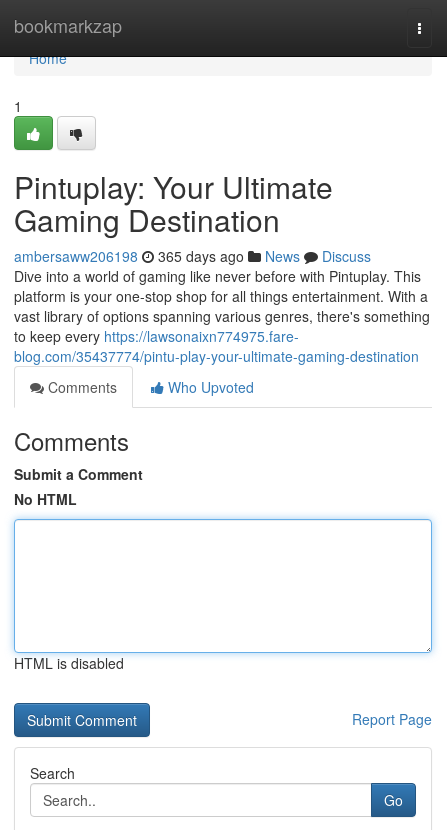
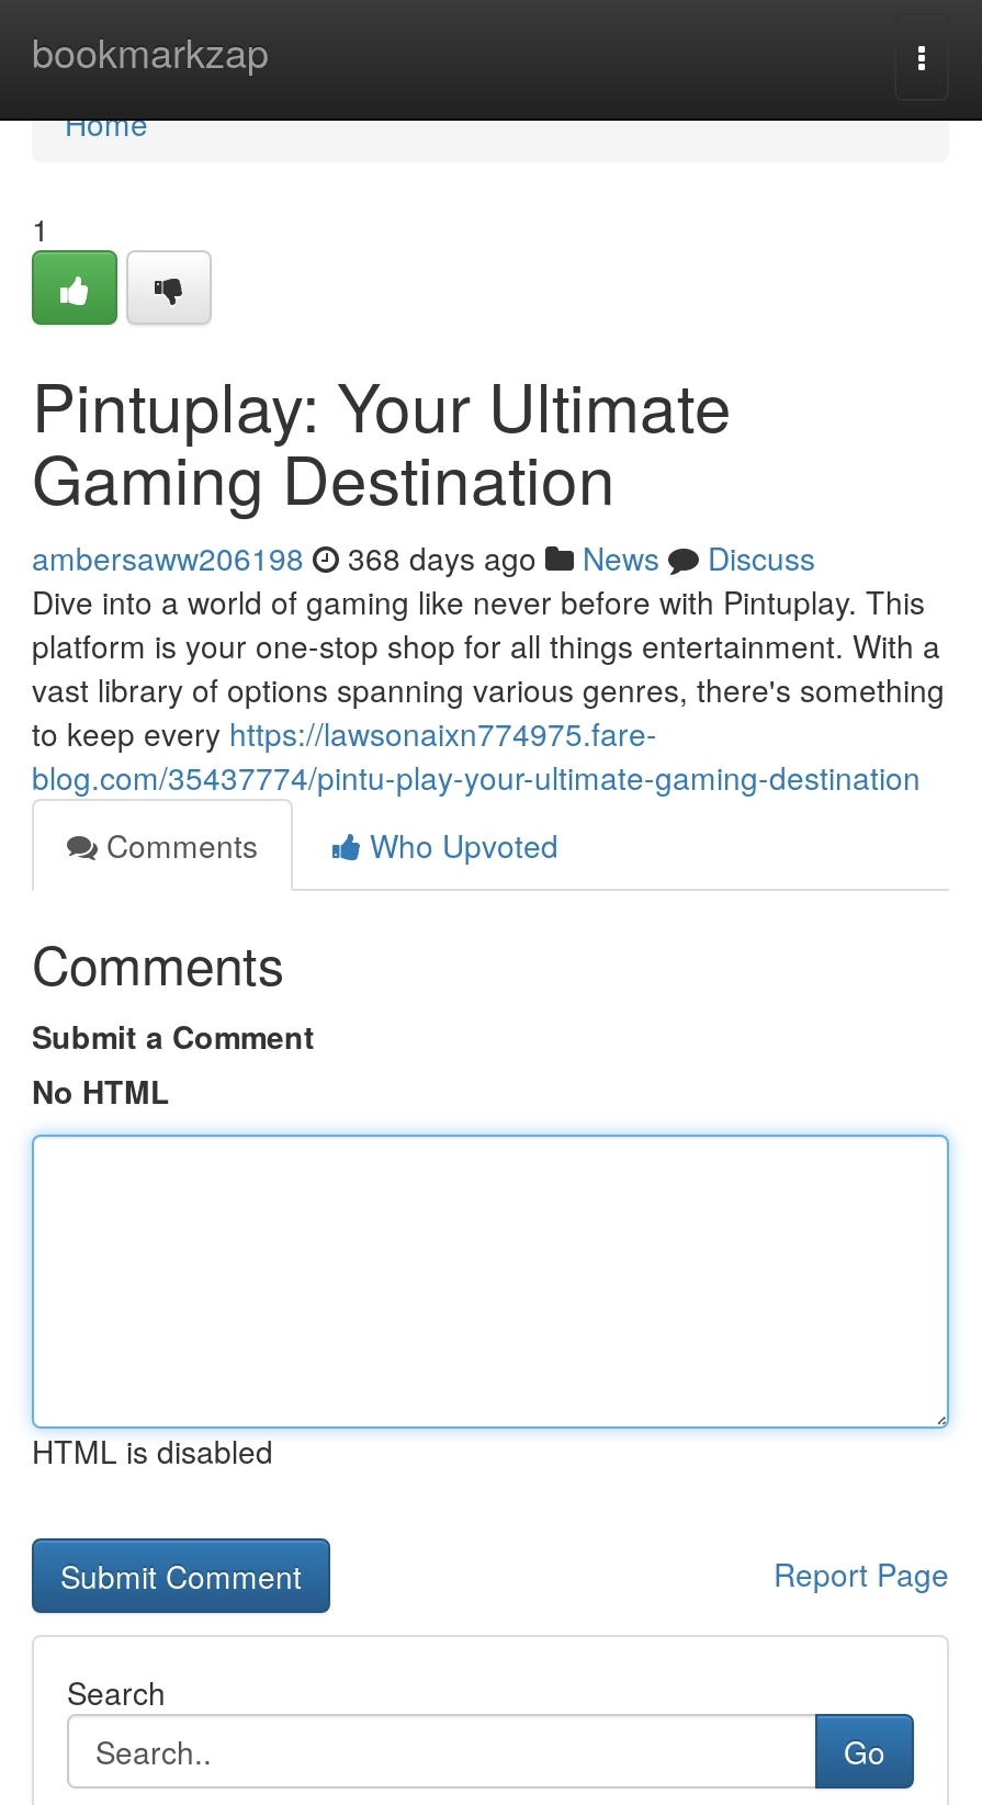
[14,246,371,266] ambersaww206198 365 days ago News Discuss -> [32,535,815,579] ambersaww206198 368 days ago News Discuss

